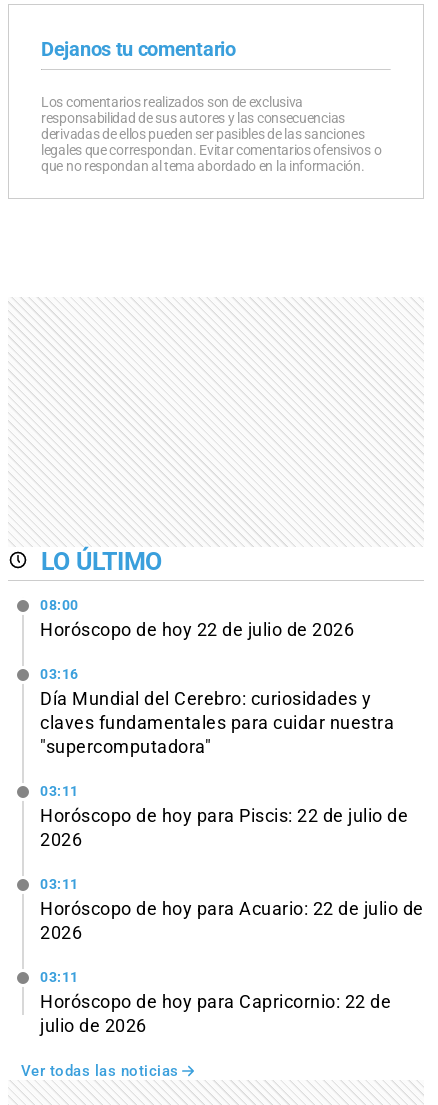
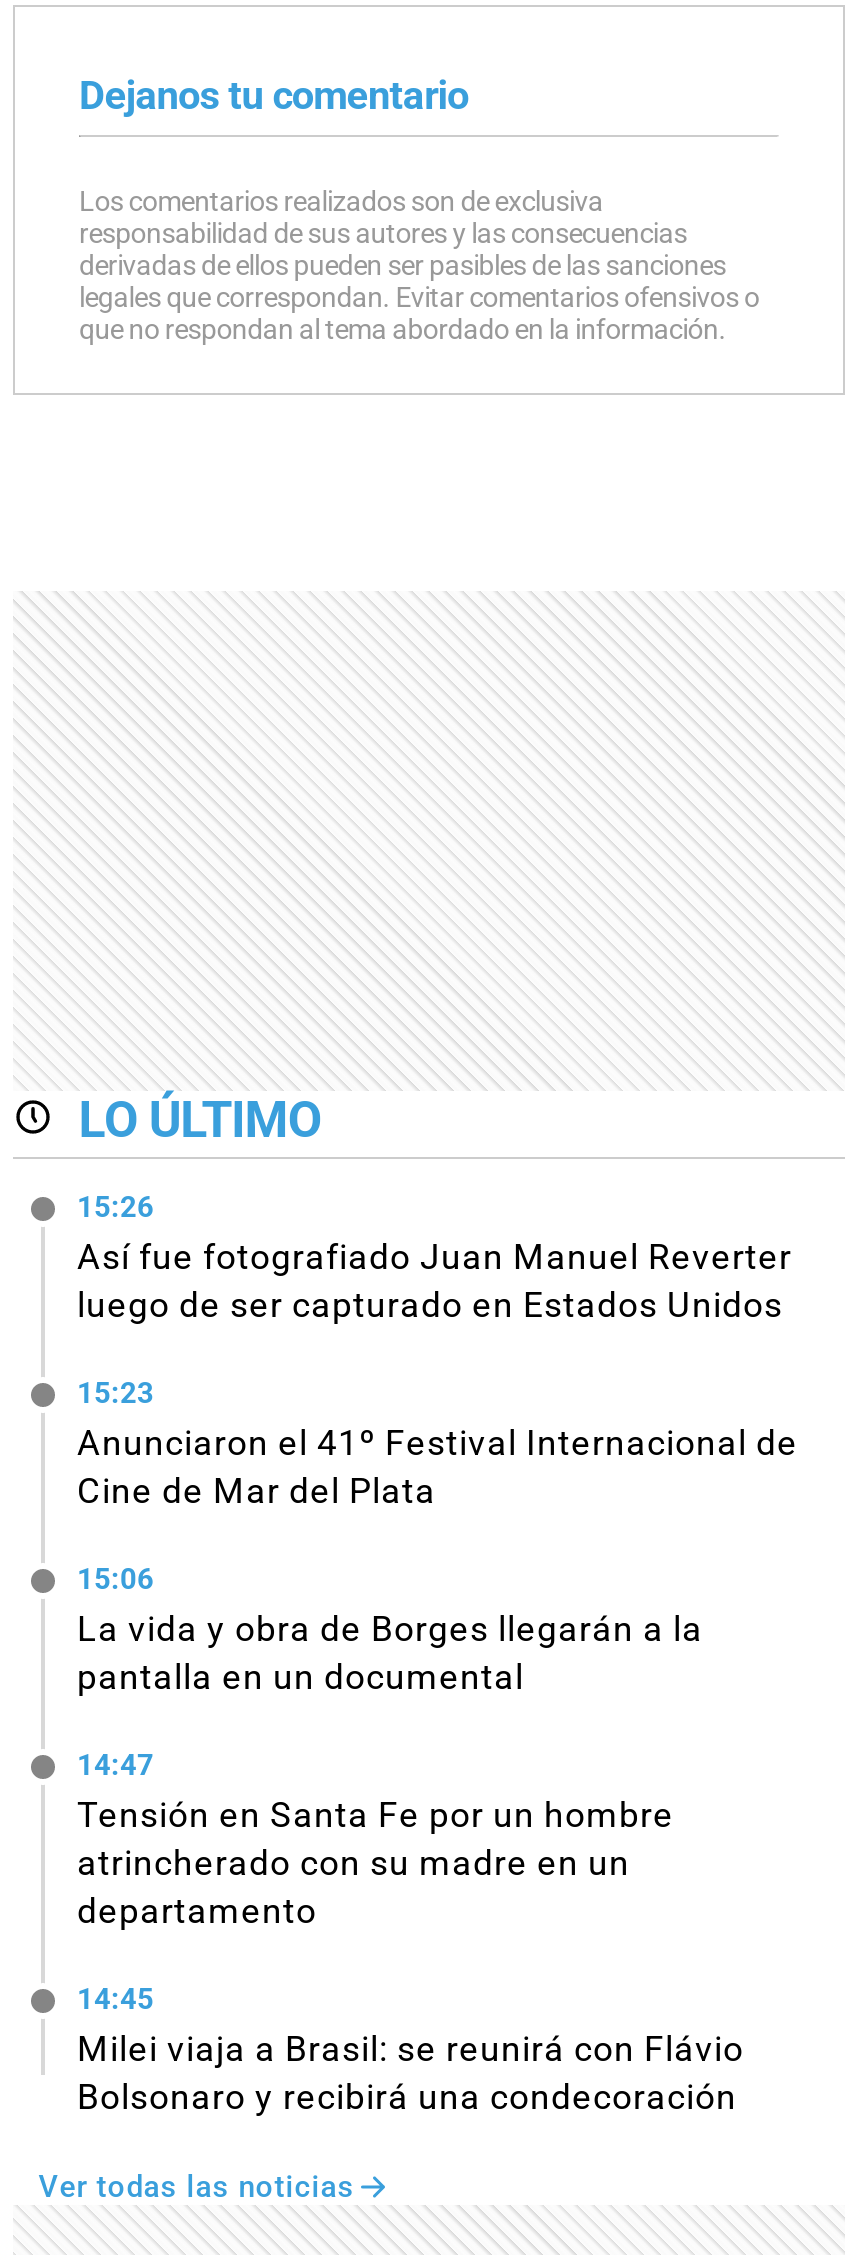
[40,597,354,640] 08:00 | Horóscopo de hoy 22 de julio de 2026 -> [77,1191,792,1325] 15:26 | Así fue fotografiado Juan Manuel Reverter | luego de ser capturado en Estados Unidos
[40,666,394,757] 03:16 | Día Mundial del Cerebro: curiosidades y | claves fundamentales para cuidar nuestra | "supercomputadora" -> [77,1377,798,1511] 15:23 | Anunciaron el 41º Festival Internacional de | Cine de Mar del Plata
[40,783,408,850] 03:11 | Horóscopo de hoy para Piscis: 22 de julio de | 2026 -> [77,1563,703,1697] 15:06 | La vida y obra de Borges llegarán a la | pantalla en un documental
[40,876,423,943] 03:11 | Horóscopo de hoy para Acuario: 22 de julio de | 2026 -> [77,1748,674,1930] 14:47 | Tensión en Santa Fe por un hombre | atrincherado con su madre en un | departamento
[40,968,391,1035] 03:11 | Horóscopo de hoy para Capricornio: 22 de | julio de 2026 -> [77,1982,744,2116] 14:45 | Milei viaja a Brasil: se reunirá con Flávio | Bolsonaro y recibirá una condecoración

